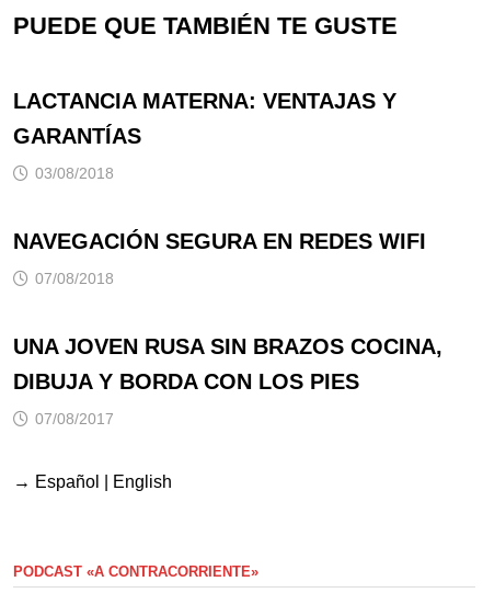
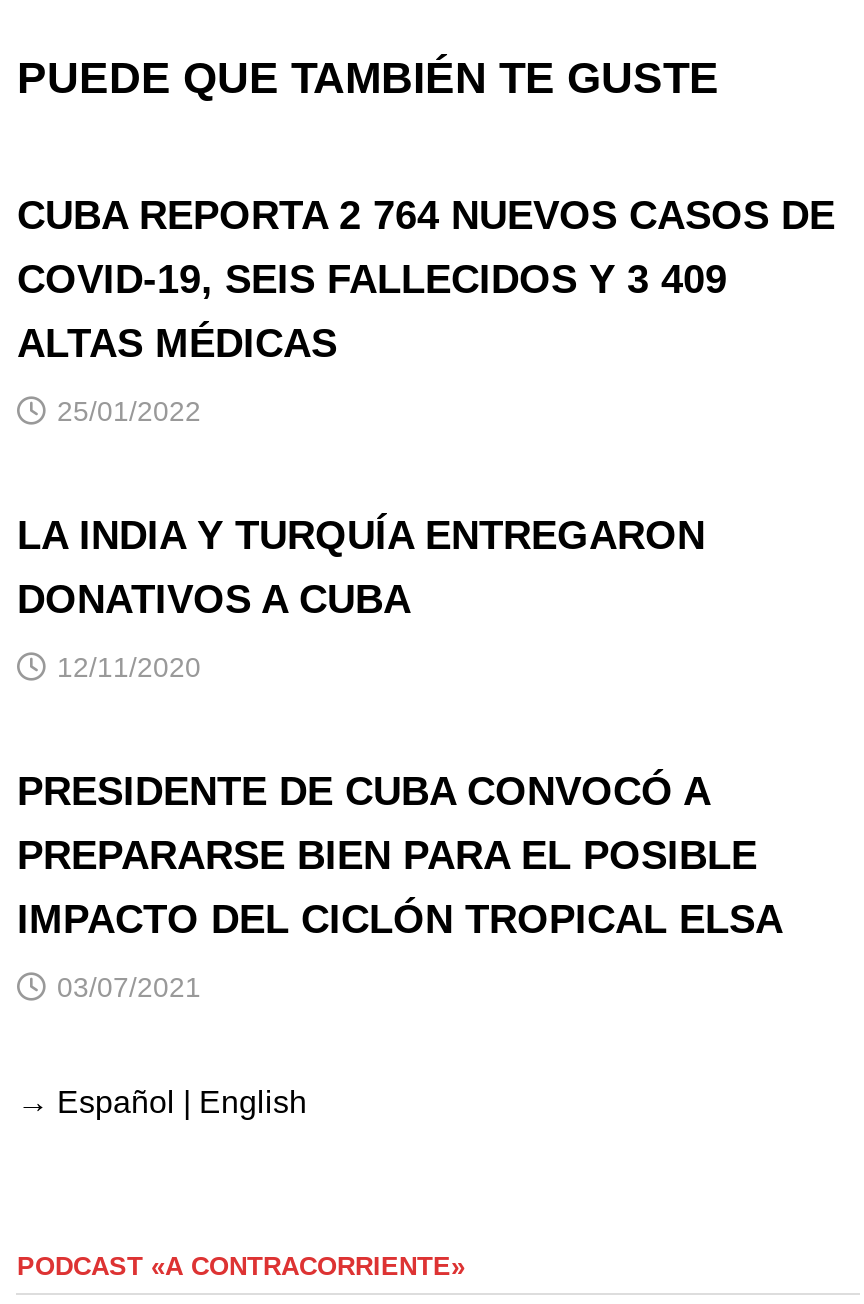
[14,89,443,428] LACTANCIA MATERNA: VENTAJAS Y | GARANTÍAS | 03/08/2018 | NAVEGACIÓN SEGURA EN REDES WIFI | 07/08/2018 | UNA JOVEN RUSA SIN BRAZOS COCINA, | DIBUJA Y BORDA CON LOS PIES | 07/08/2017 -> [17,193,835,1003] CUBA REPORTA 2 764 NUEVOS CASOS DE | COVID-19, SEIS FALLECIDOS Y 3 409 | ALTAS MÉDICAS | 25/01/2022 | LA INDIA Y TURQUÍA ENTREGARON | DONATIVOS A CUBA | 12/11/2020 | PRESIDENTE DE CUBA CONVOCÓ A | PREPARARSE BIEN PARA EL POSIBLE | IMPACTO DEL CICLÓN TROPICAL ELSA | 03/07/2021

